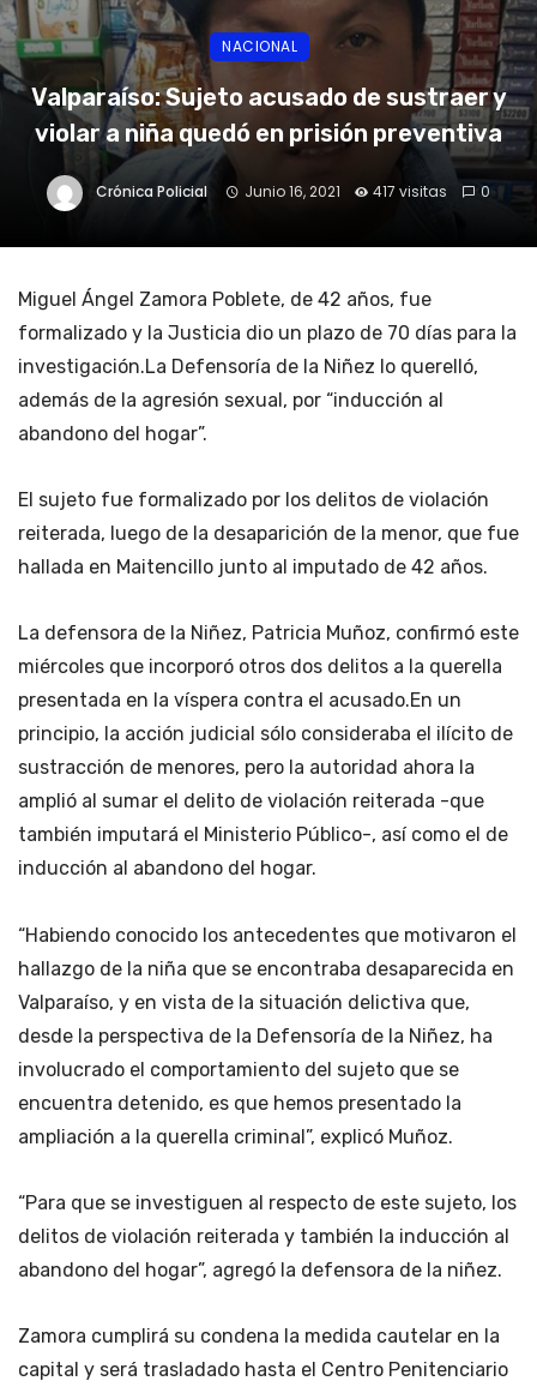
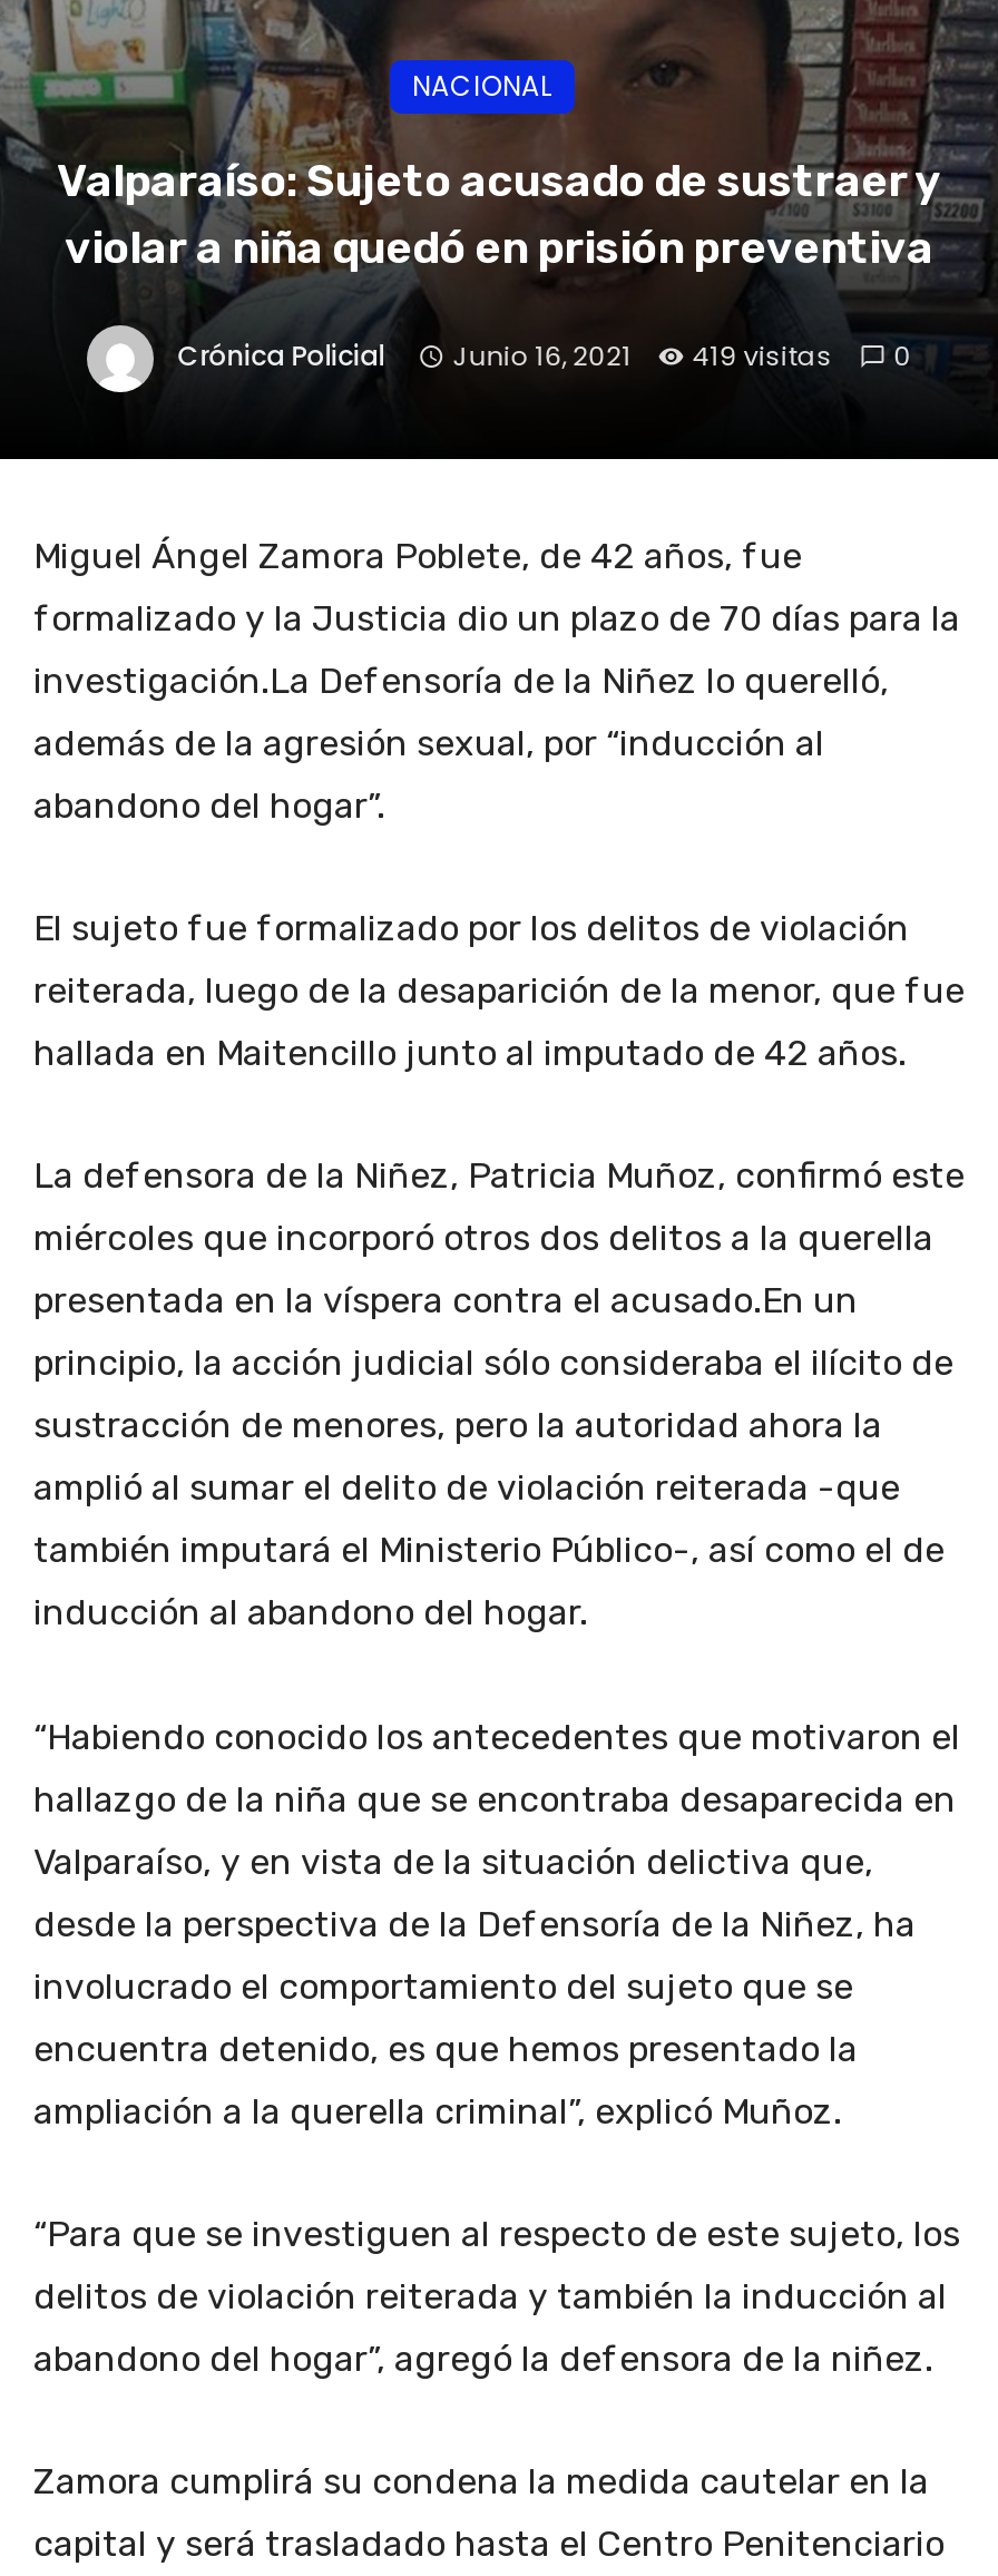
[96,182,490,202] Crónica Policial Junio 16, 2021 417 visitas 0 -> [177,337,912,375] Crónica Policial Junio 16, 2021 419 visitas 0

